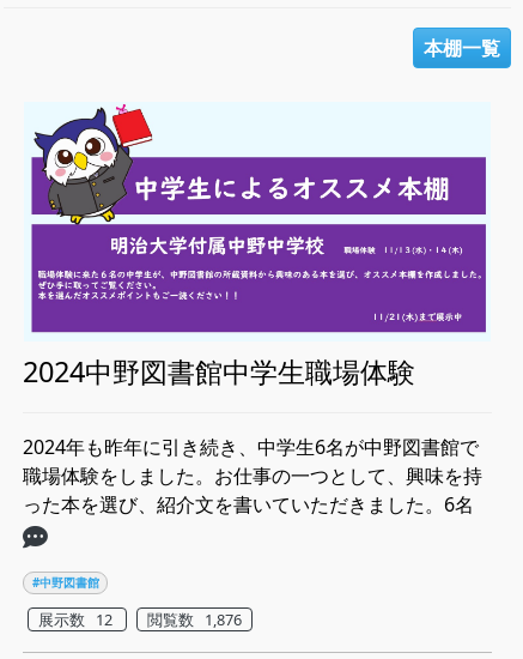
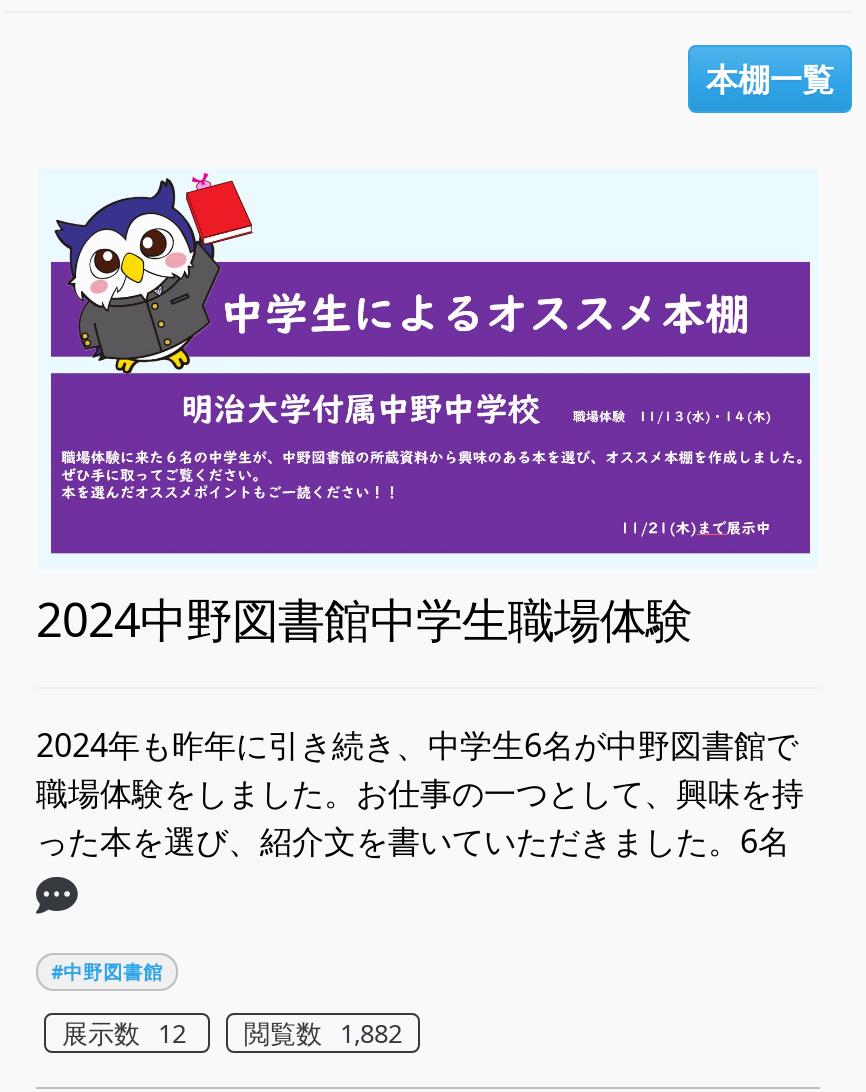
[38,609,242,630] 展示数 12 閲覧数 1,876 -> [62,1015,402,1051] 展示数 12 閲覧数 1,882

